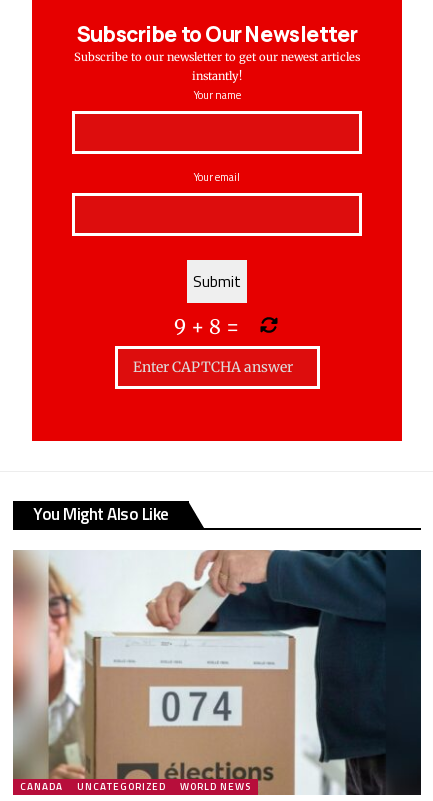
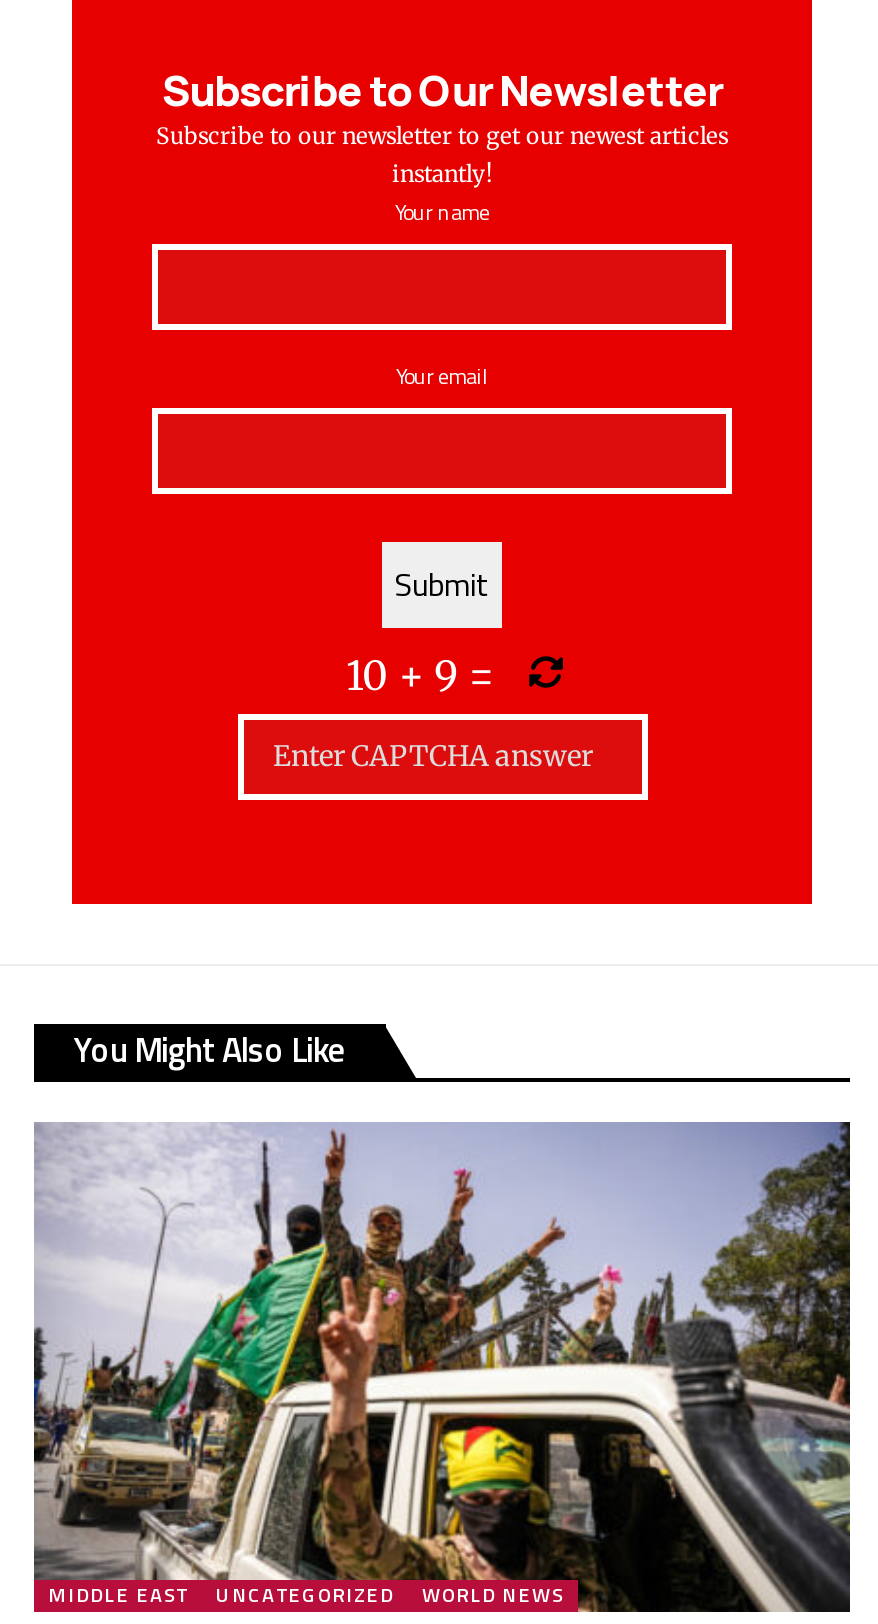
[173,314,238,339] 9 + 8 = -> [346,650,494,700] 10 + 9 =
[12,549,421,795] [image] | CANADA -> [32,1120,852,1614] [image] | MIDDLE EAST

